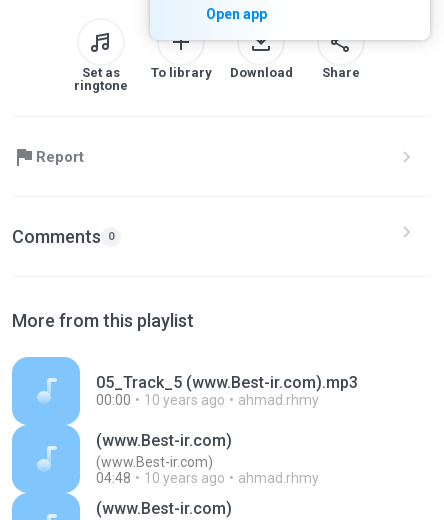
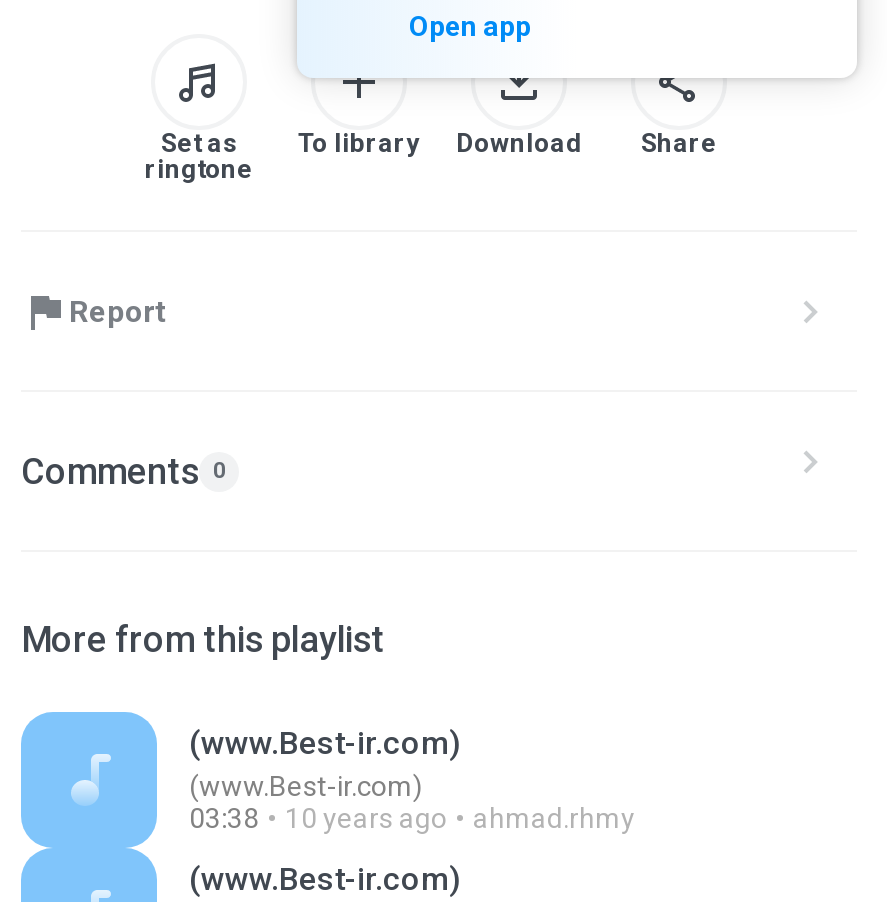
[96,373,358,408] 05_Track_5 (www.Best-ir.com).mp3 | 00:00 | 10 years ago | ahmad.rhmy -> none
[96,470,319,486] 04:48 10 years ago ahmad.rhmy -> [189,802,635,834] 03:38 10 years ago ahmad.rhmy

